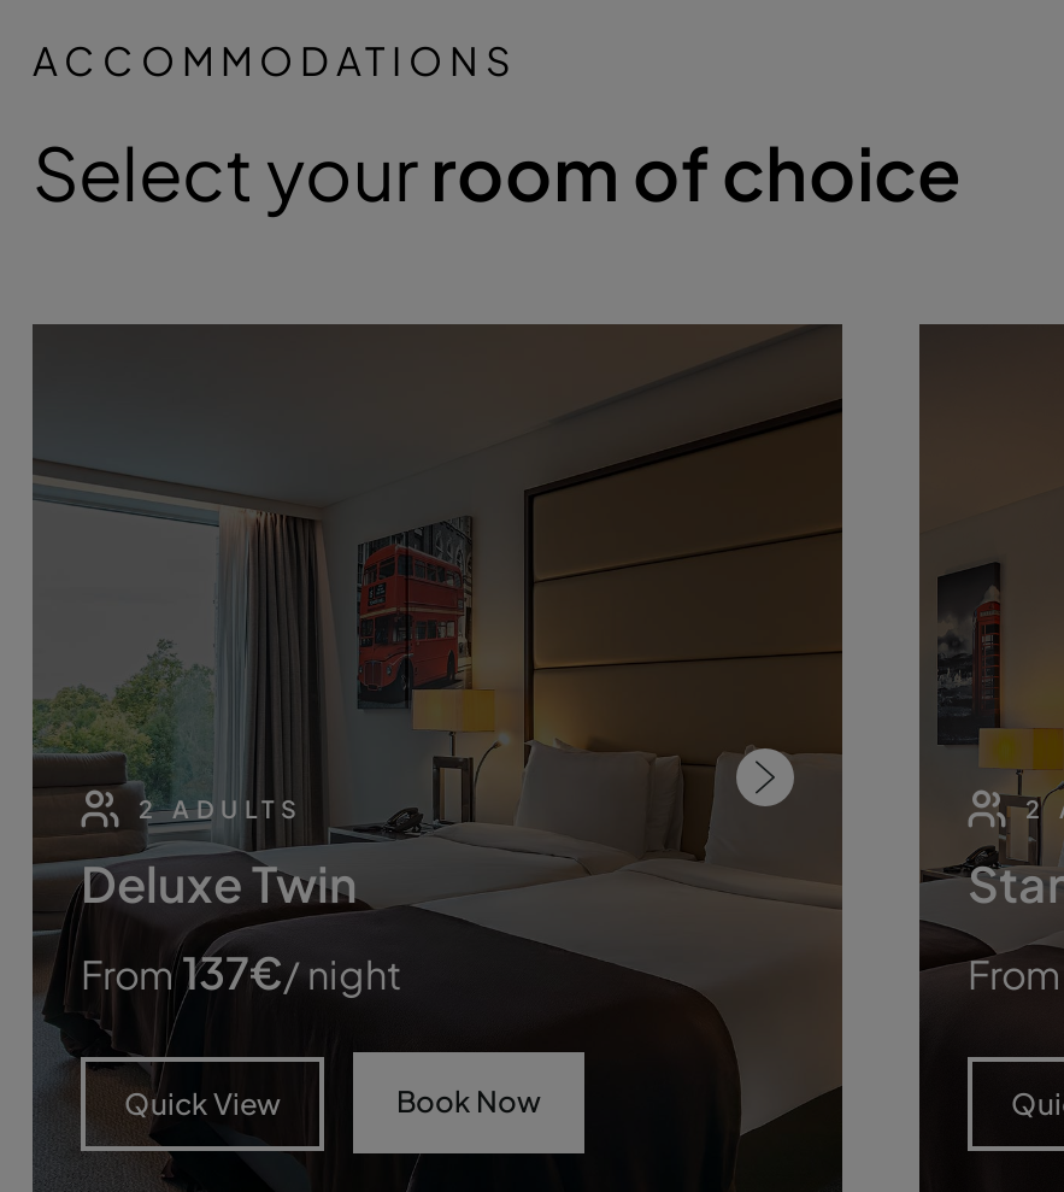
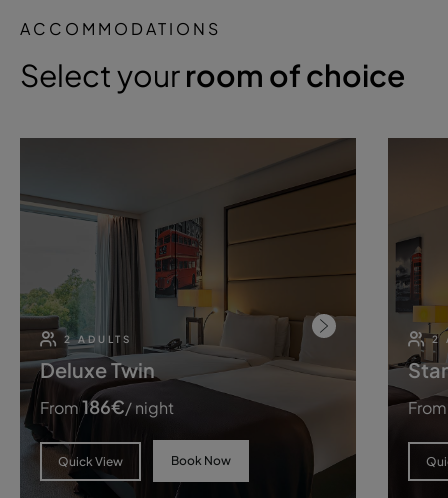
[81,944,401,999] From 137€/ night -> [40,395,174,418] From 186€/ night

